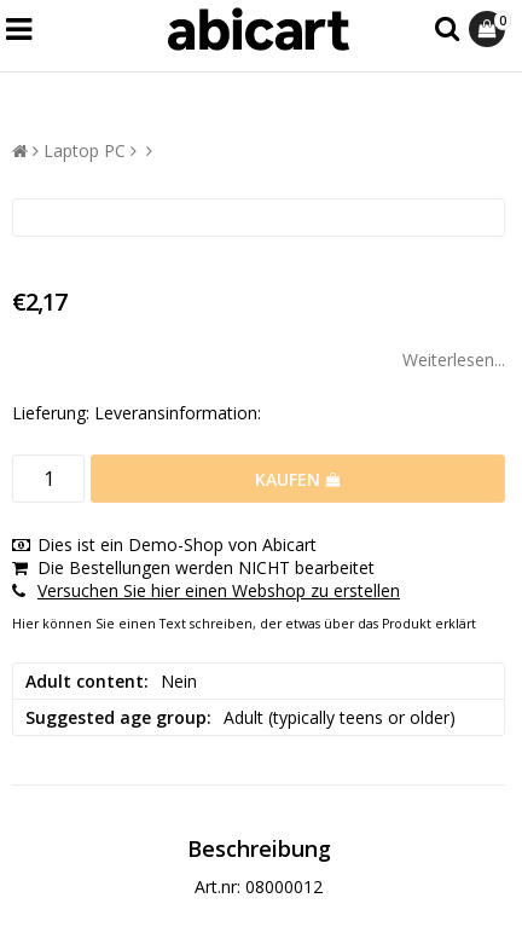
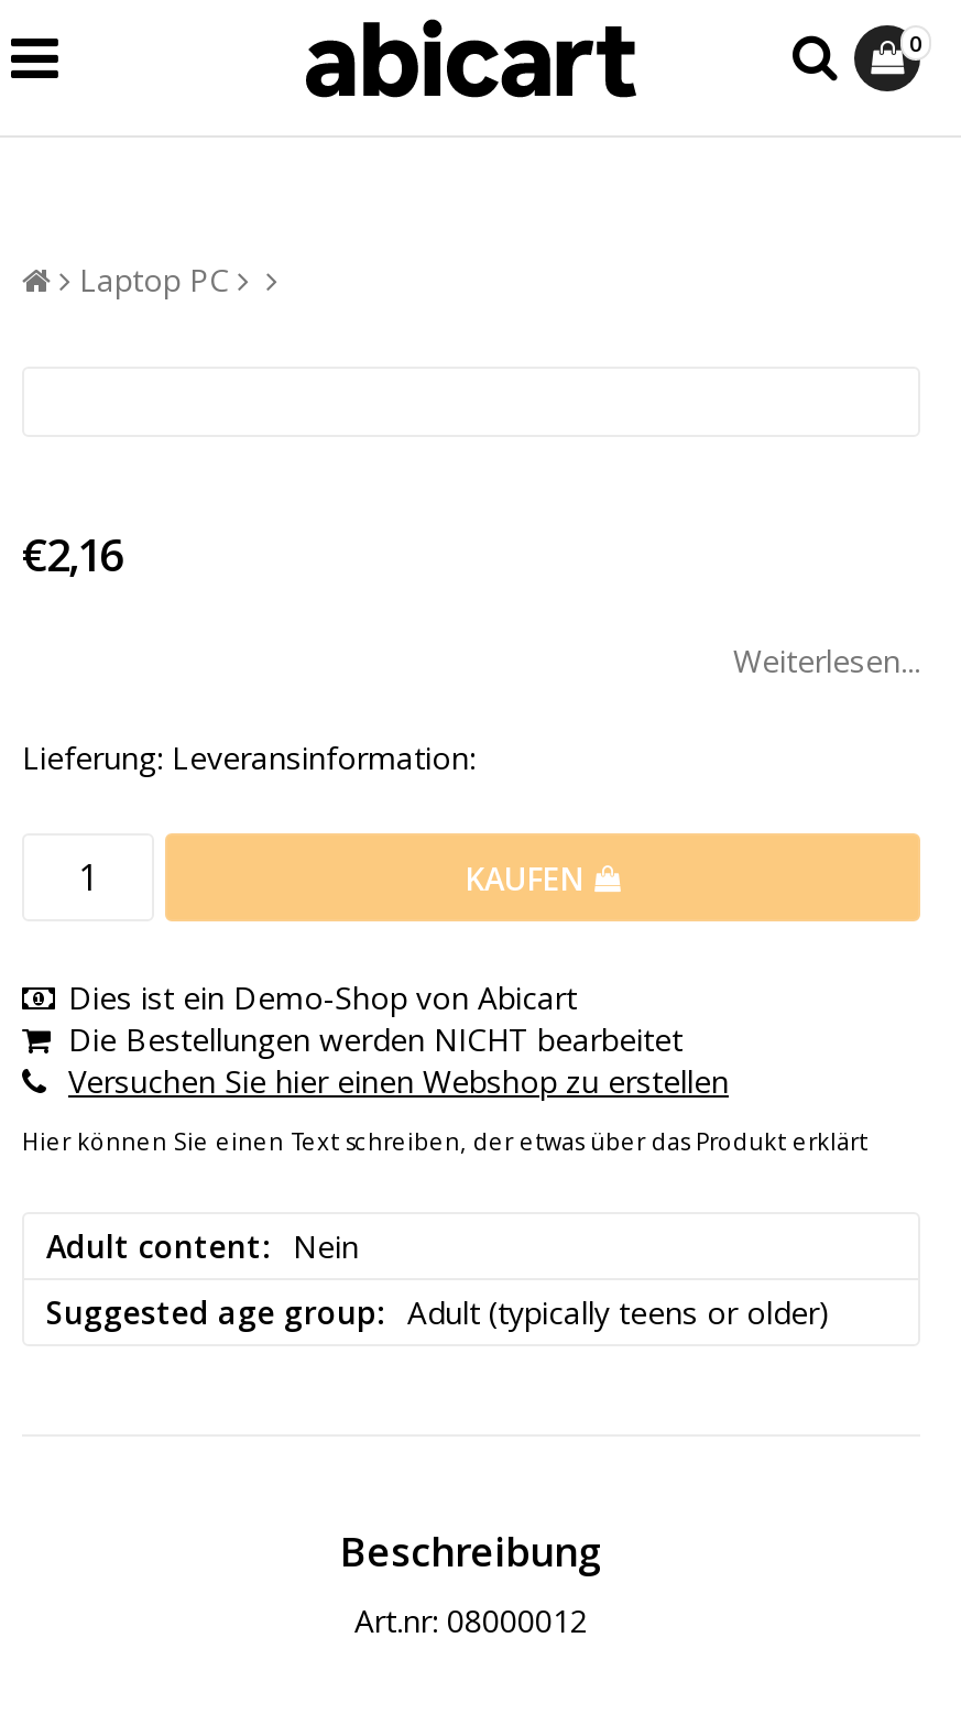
[12,285,66,318] €2,17 -> [22,525,121,585] €2,16

